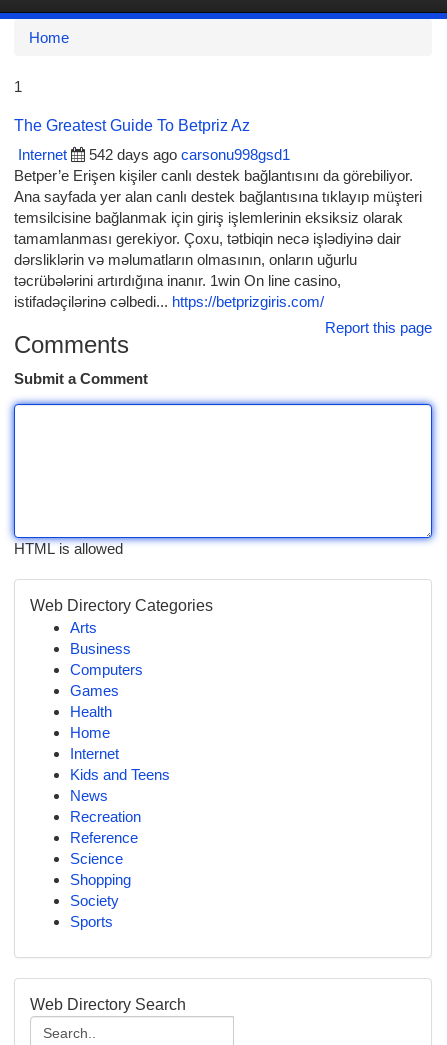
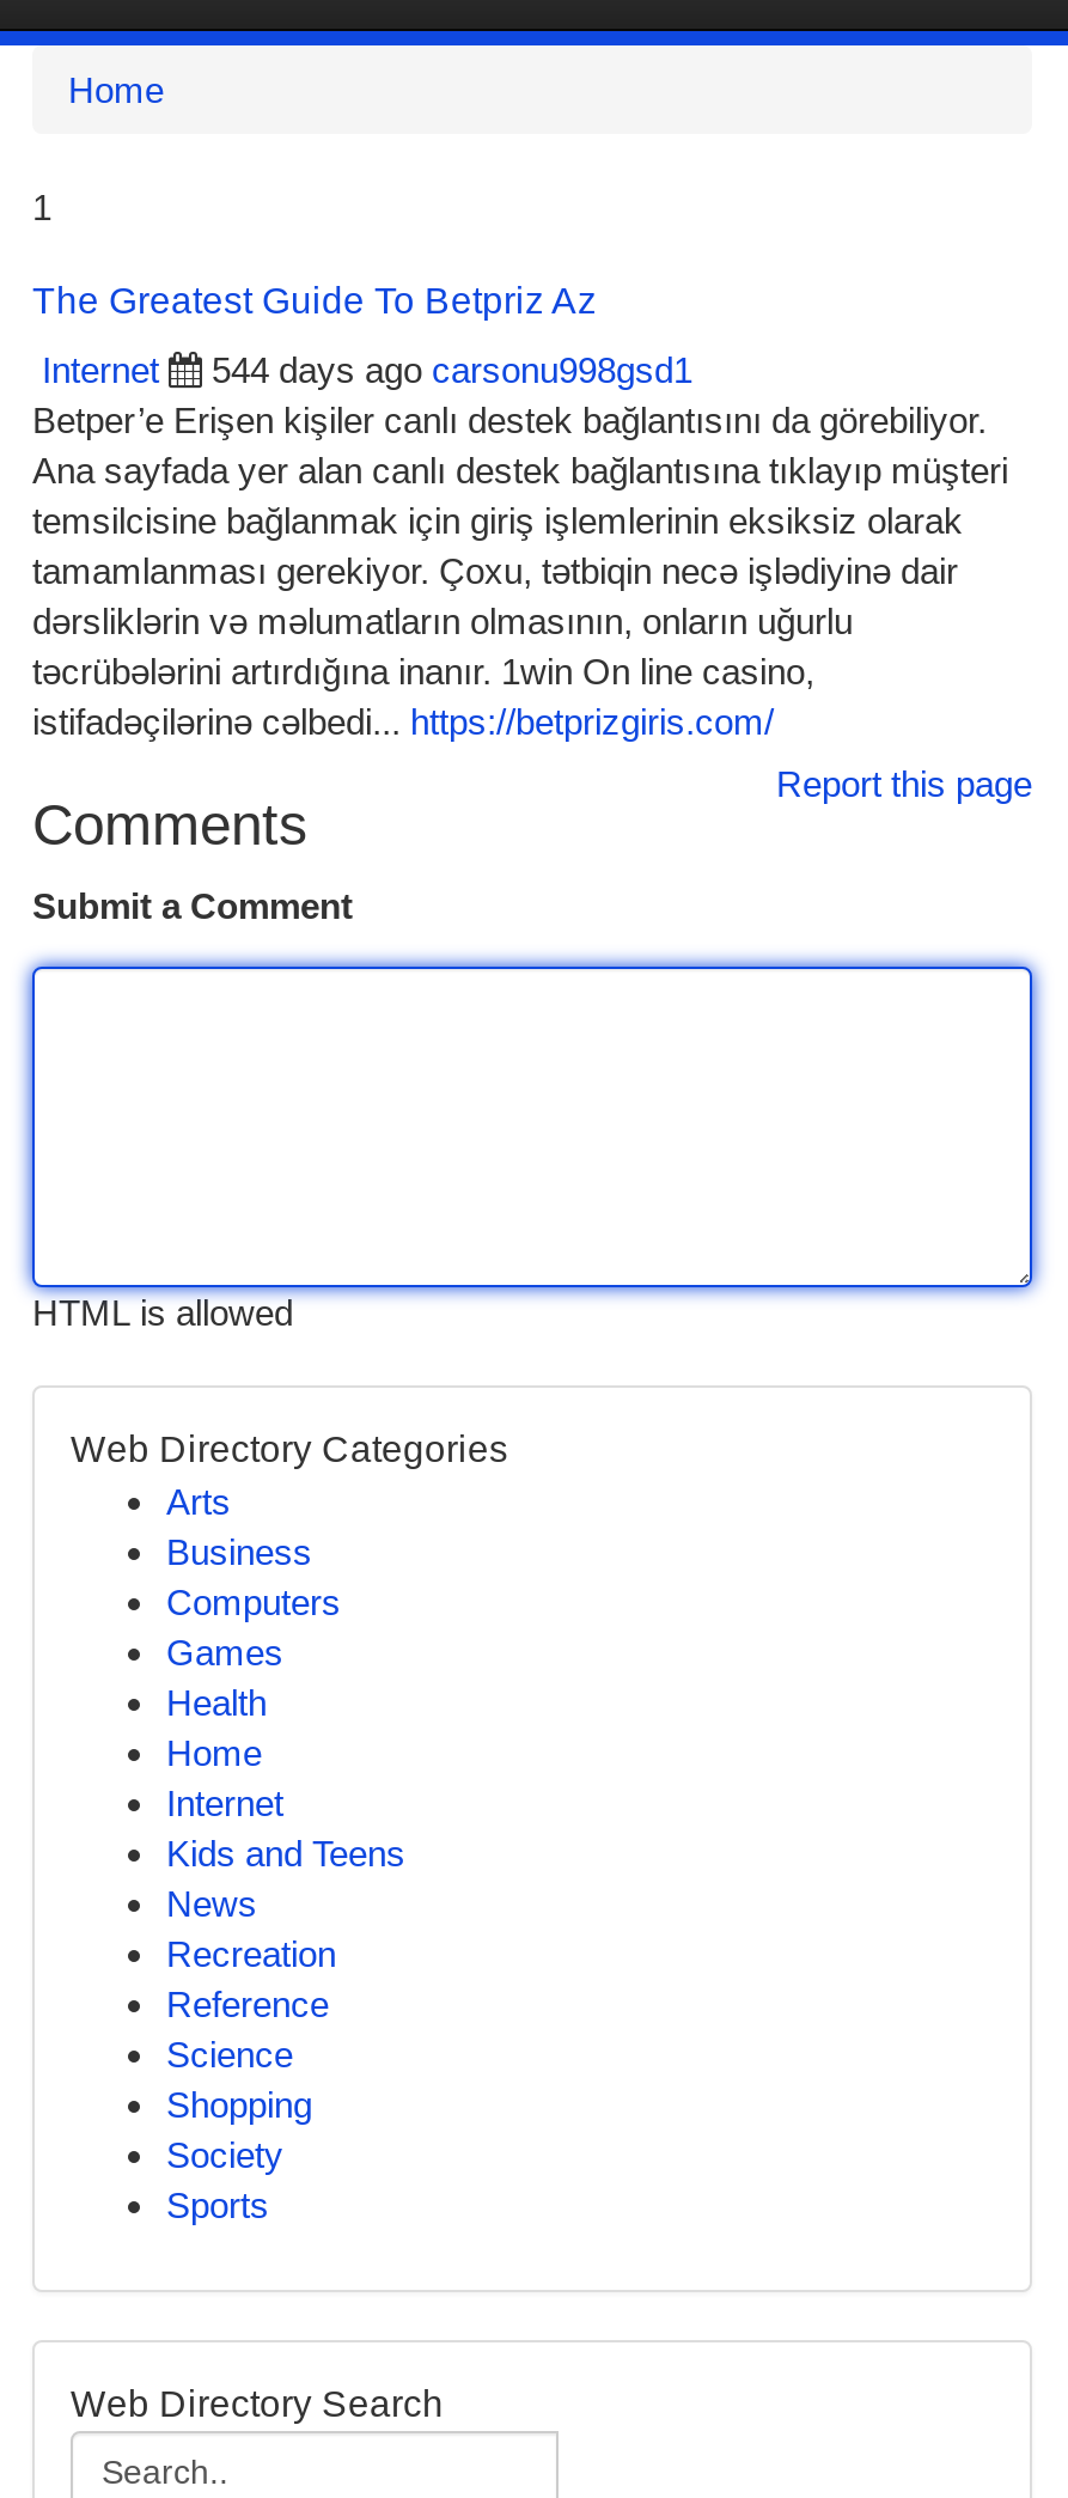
[89,146,290,163] 542 days ago carsonu998gsd1 -> [212,349,692,390] 544 days ago carsonu998gsd1

